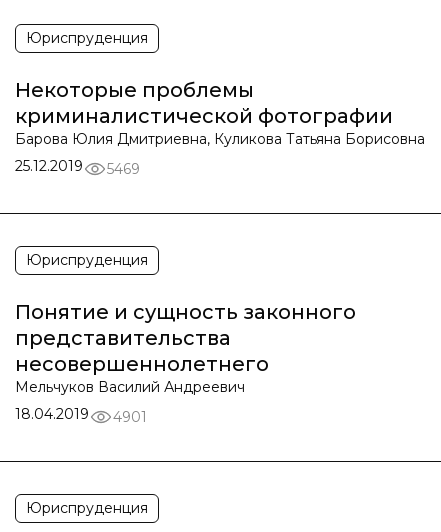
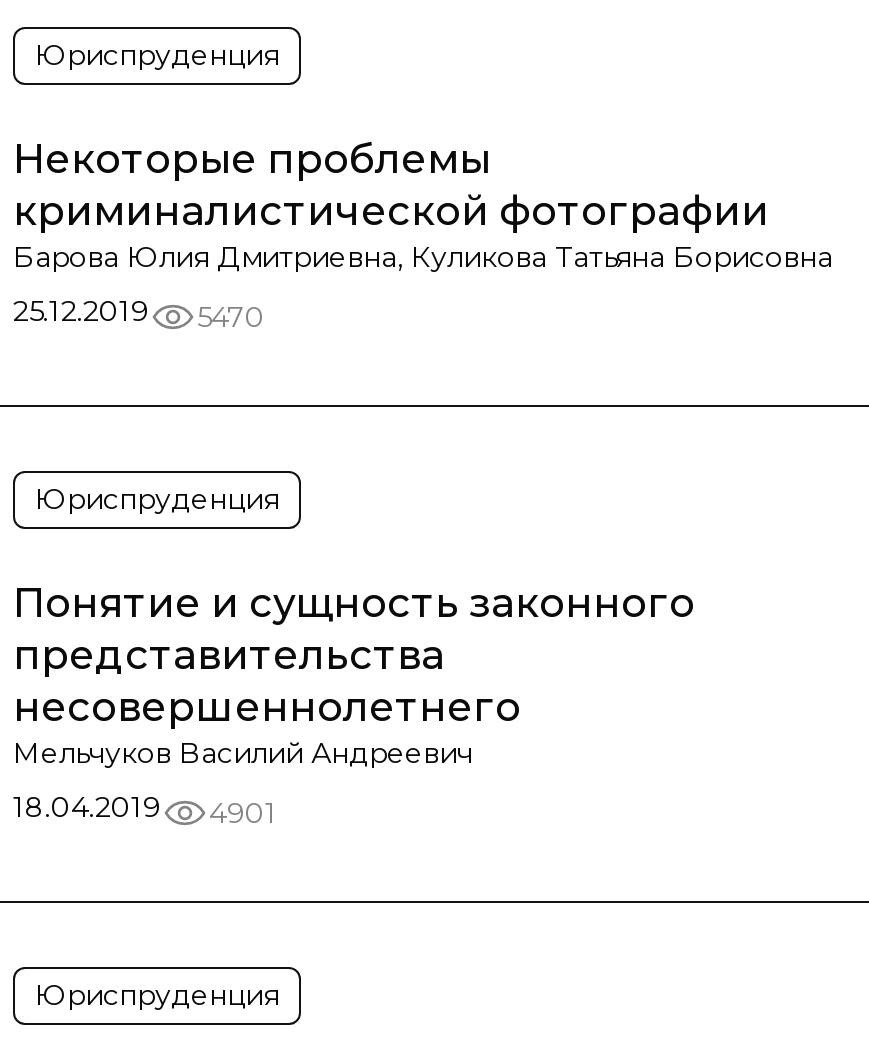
[15,157,140,177] 25.12.2019 5469 -> [13,293,265,334] 25.12.2019 5470

